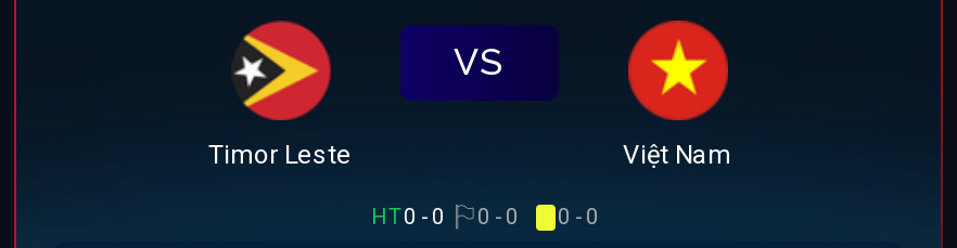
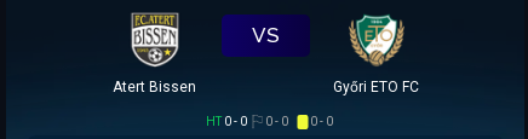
[208,21,352,169] [image] | Timor Leste -> [113,12,196,95] [image] | Atert Bissen
[623,18,731,169] [image] | Việt Nam -> [333,12,419,95] [image] | Győri ETO FC

